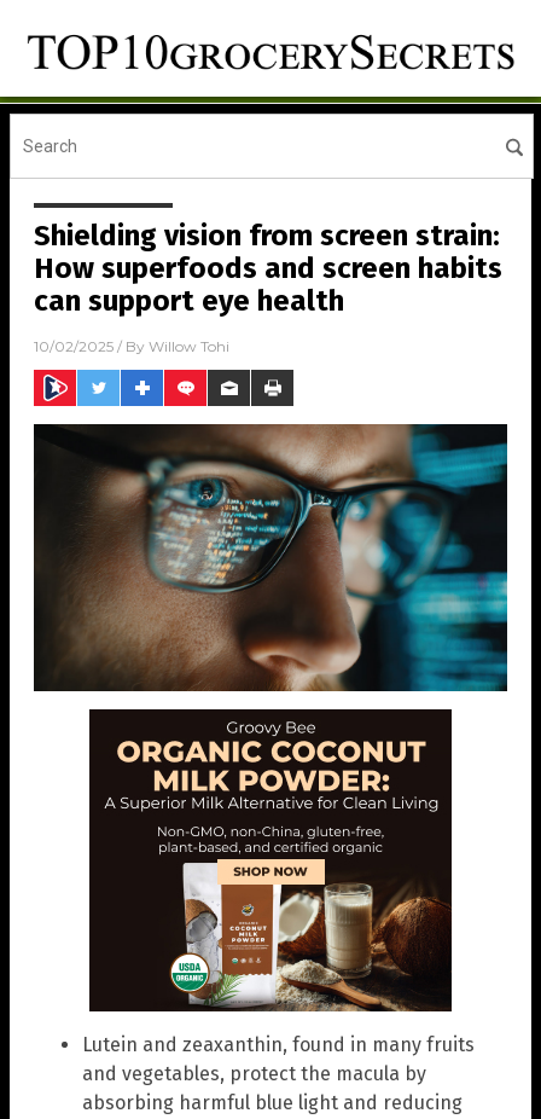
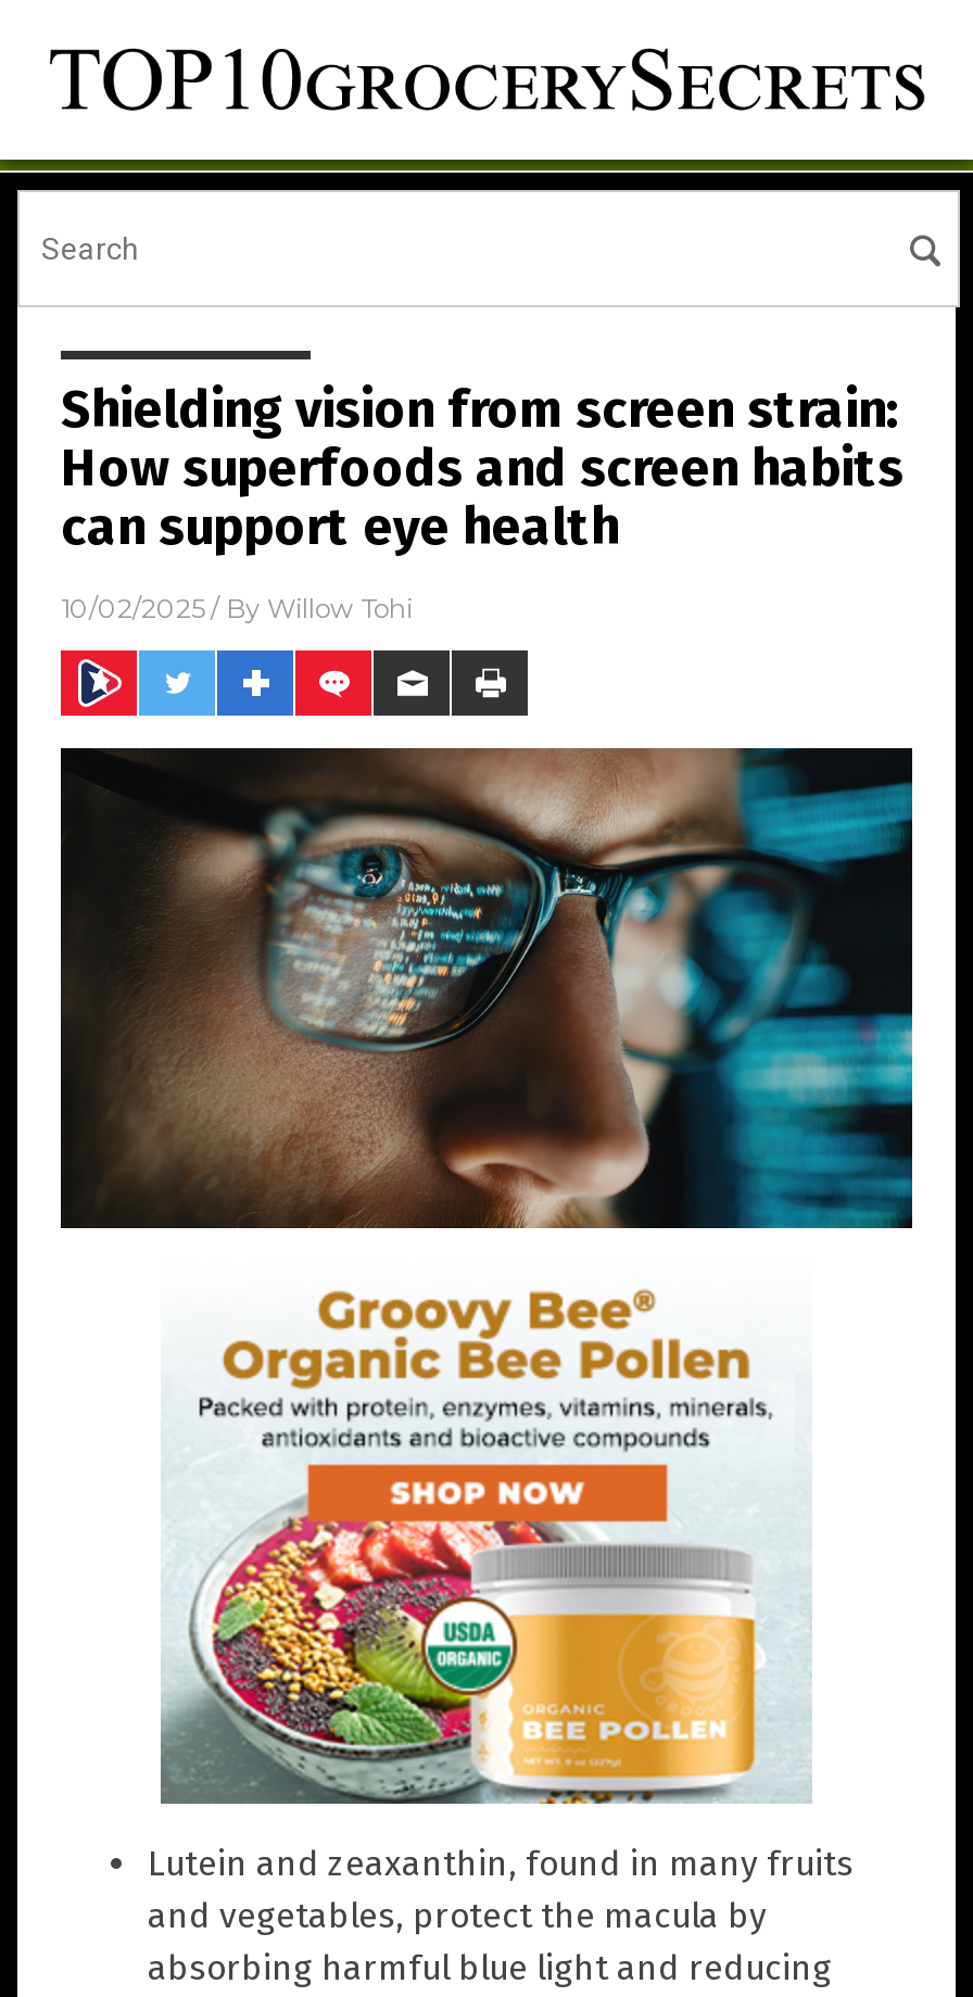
[88,708,453,1013] [image] -> [159,1261,812,1806] [image]

